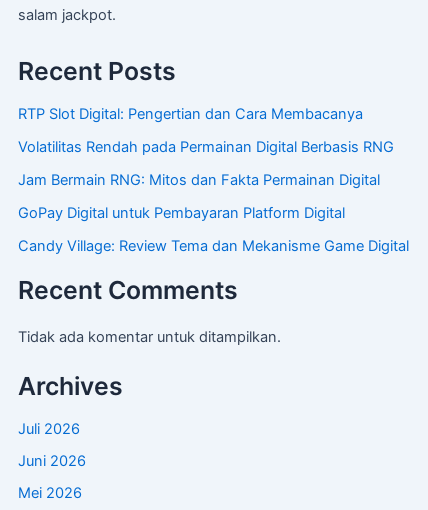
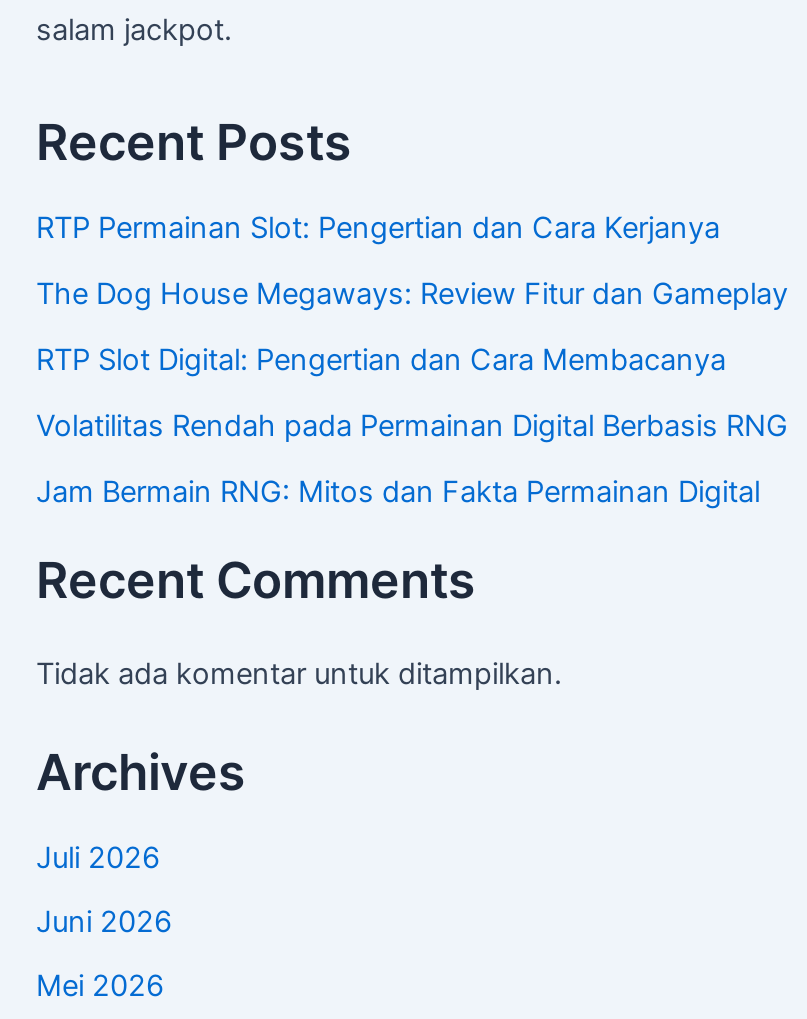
none -> [36,210,788,312] RTP Permainan Slot: Pengertian dan Cara Kerjanya | The Dog House Megaways: Review Fitur dan Gameplay
moved [18,105,394,189] -> [36,342,788,510]: RTP Slot Digital: Pengertian dan Cara Membacanya | Volatilitas Rendah pada Permainan Digital Berbasis RNG | Jam Bermain RNG: Mitos dan Fakta Permainan Digital
[18,204,409,255] GoPay Digital untuk Pembayaran Platform Digital | Candy Village: Review Tema dan Mekanisme Game Digital -> none

